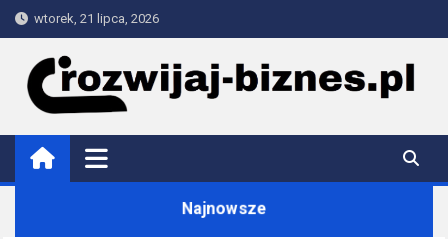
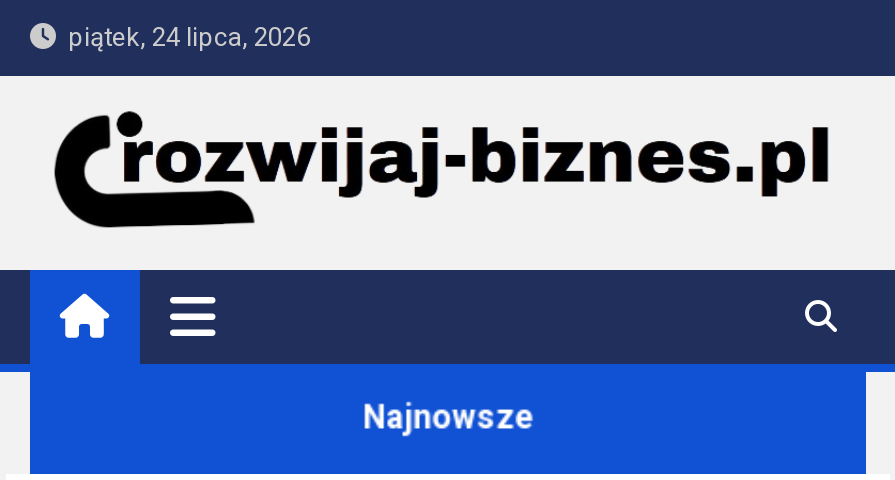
[28,11,159,26] wtorek, 21 lipca, 2026 -> [56,22,310,52] piątek, 24 lipca, 2026

